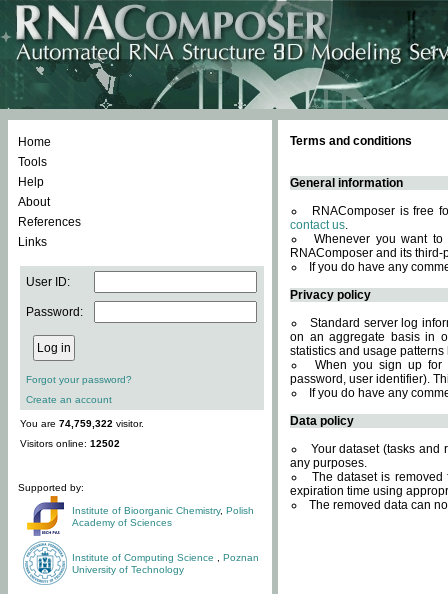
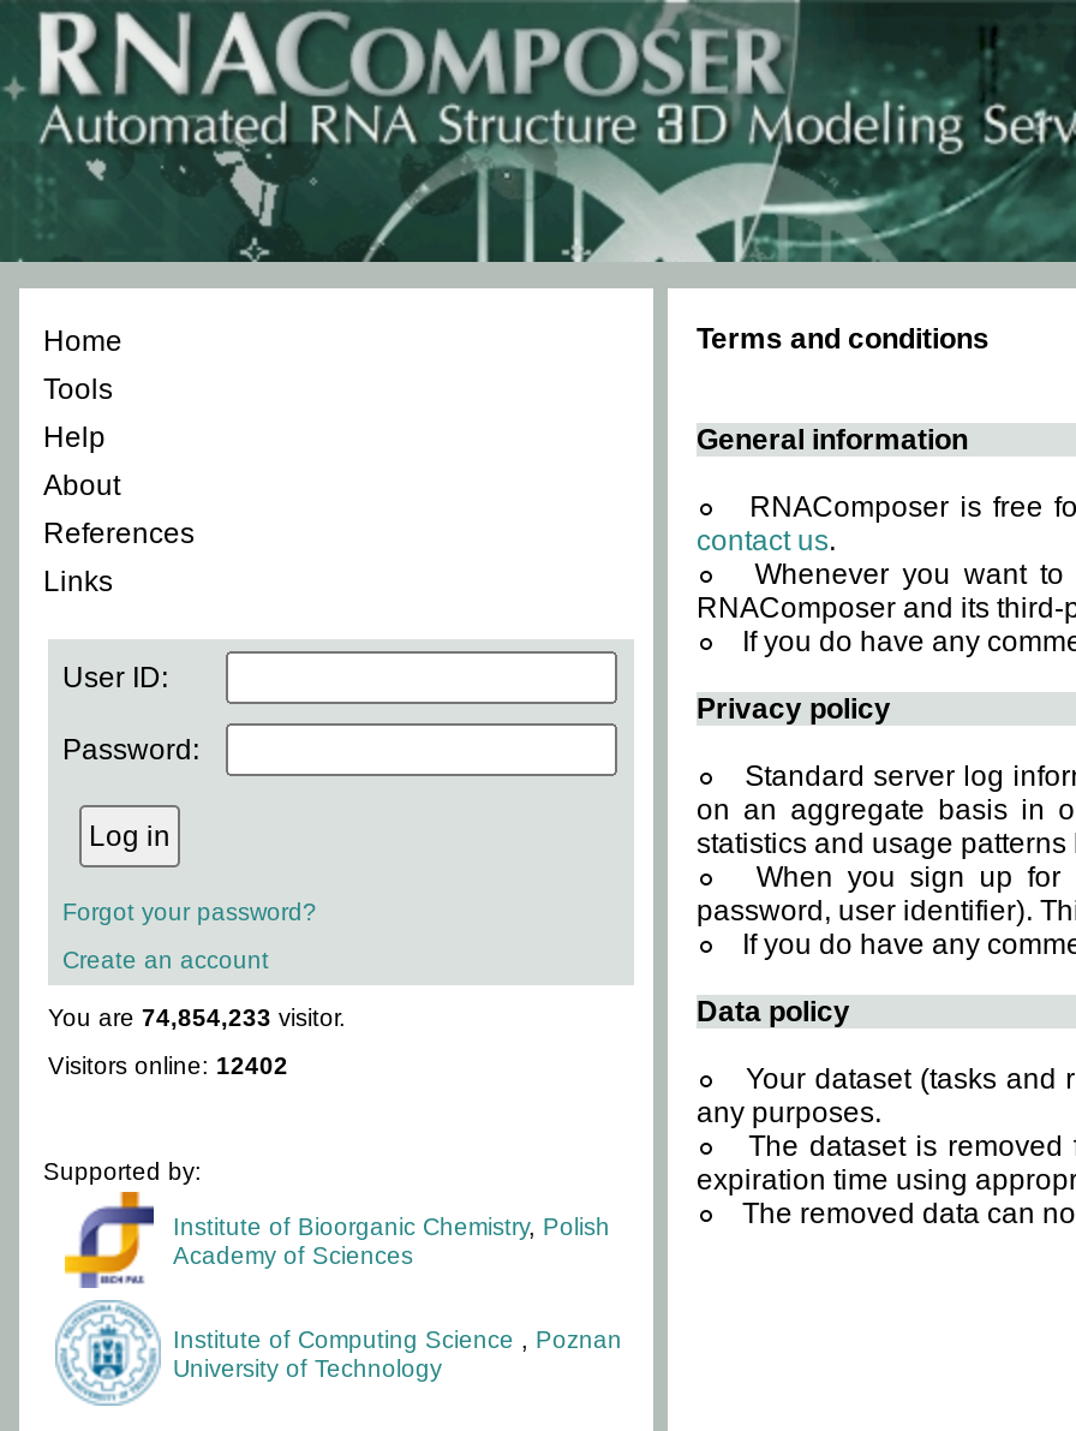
[20,418,144,429] You are 74,759,322 visitor. -> [48,1004,346,1031] You are 74,854,233 visitor.
[20,438,120,449] Visitors online: 12502 -> [48,1053,288,1079] Visitors online: 12402

